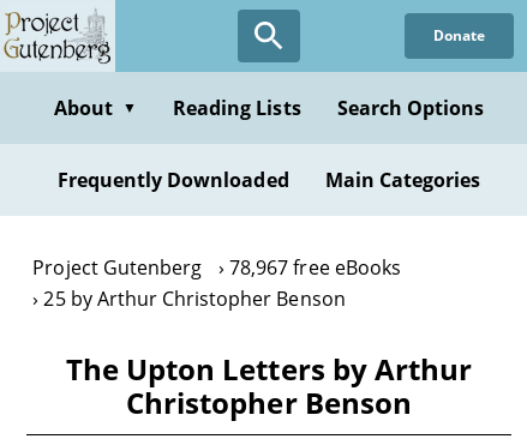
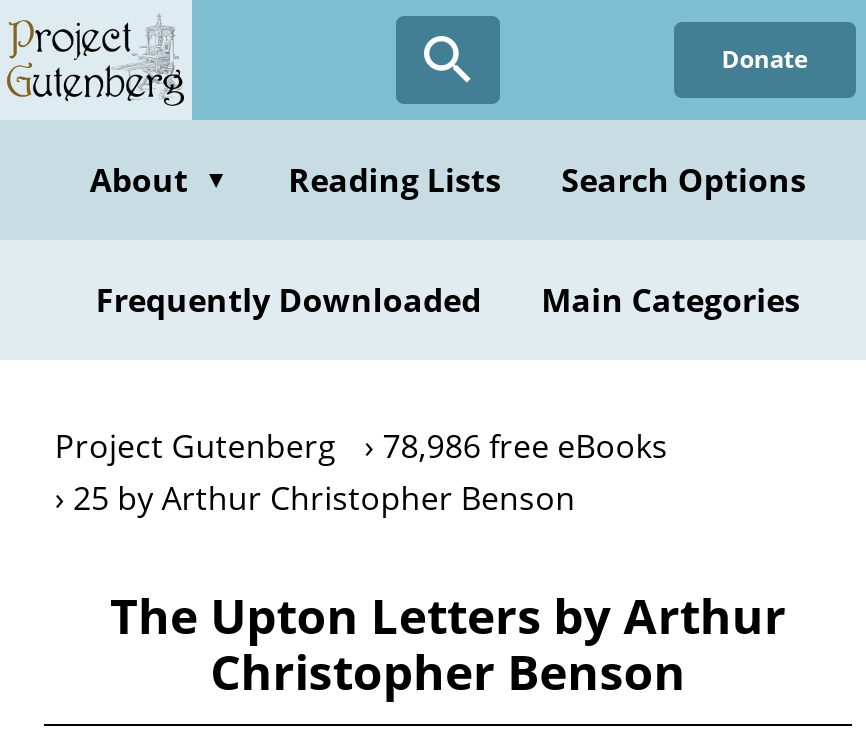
[33,254,401,281] Project Gutenberg 78,967 free eBooks -> [55,424,668,468] Project Gutenberg 78,986 free eBooks

